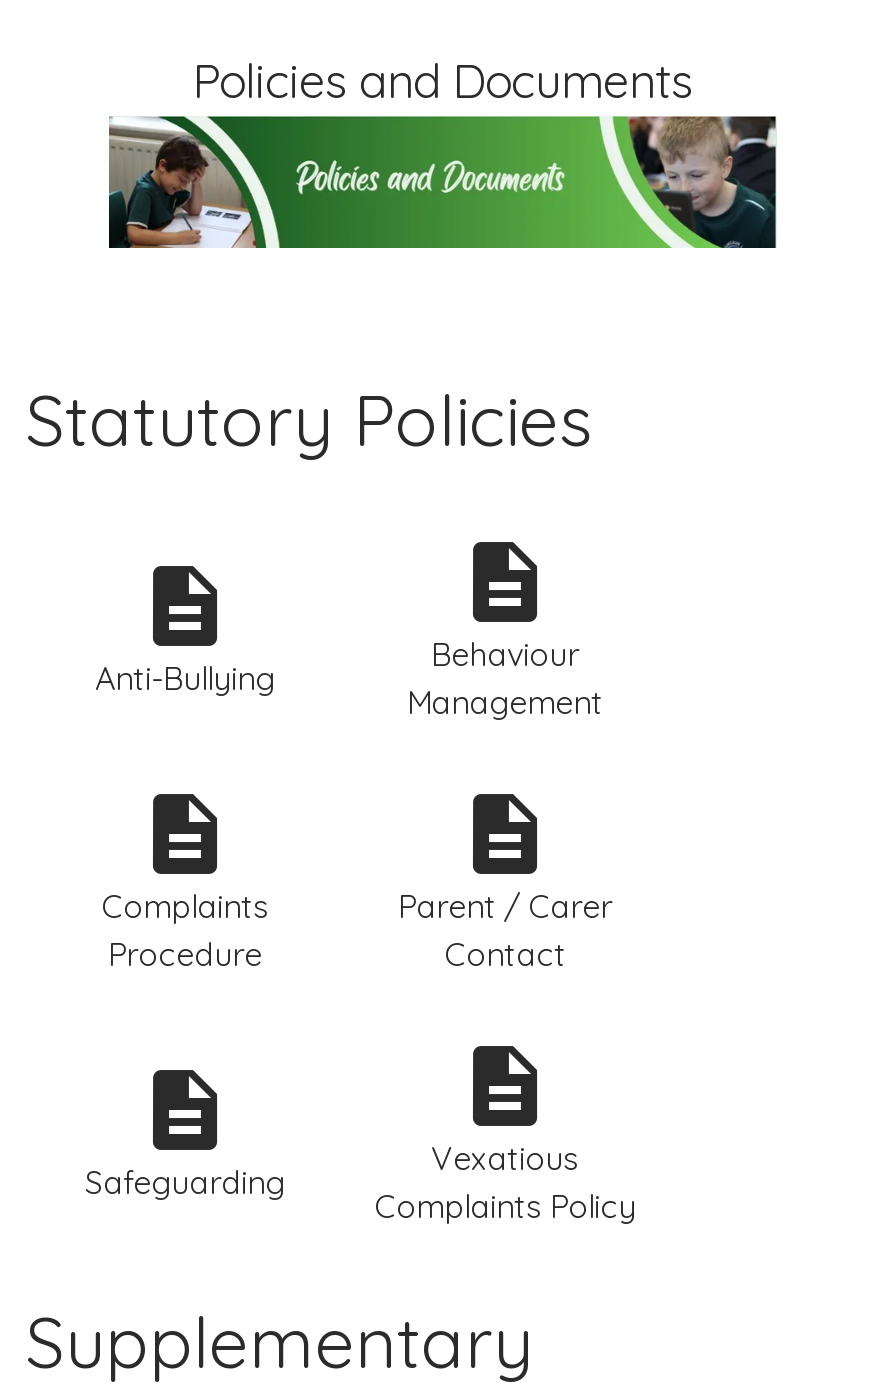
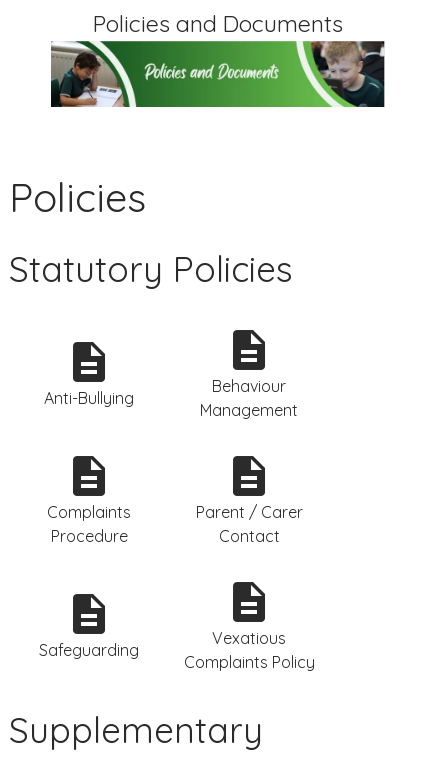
none -> [9,172,146,222] Policies

